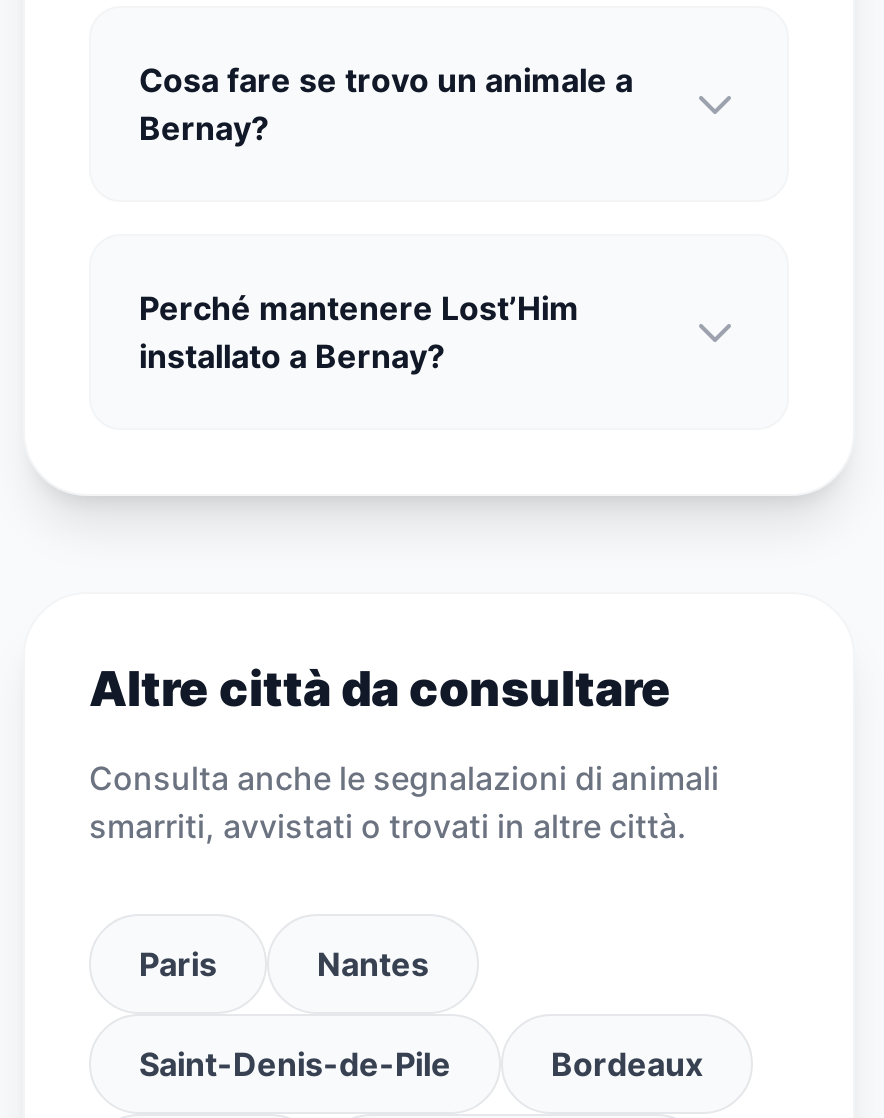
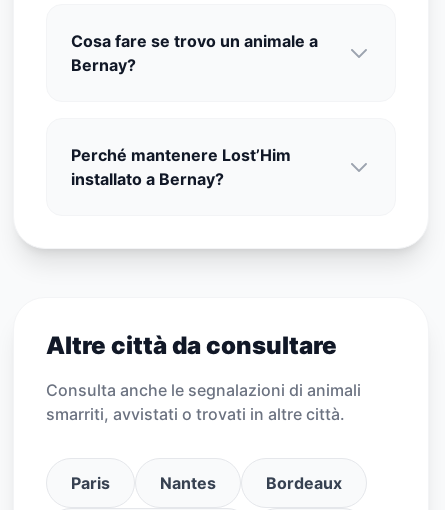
[139,1043,451,1083] Saint-Denis-de-Pile -> none

